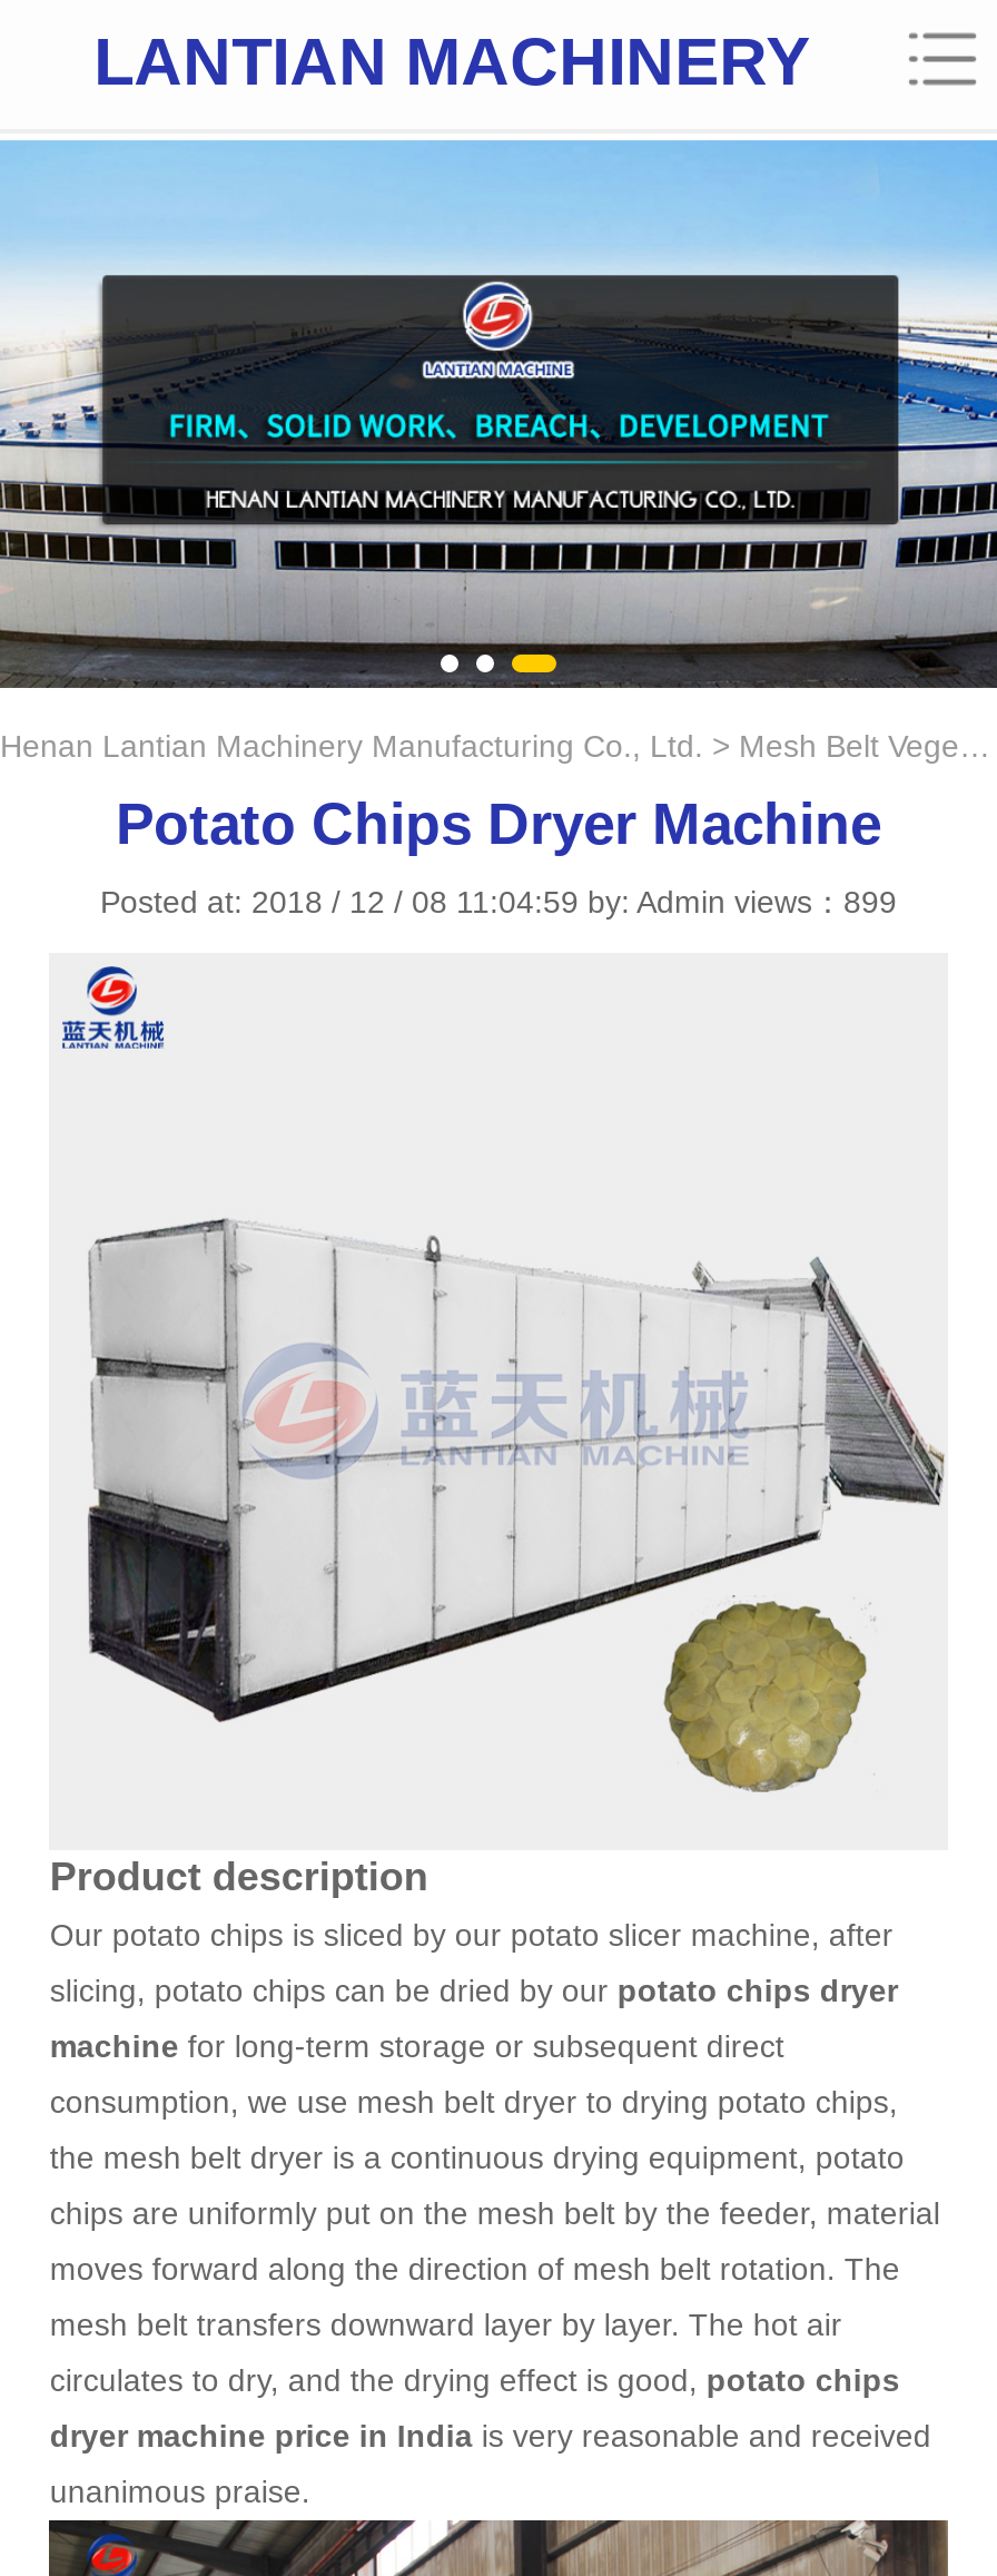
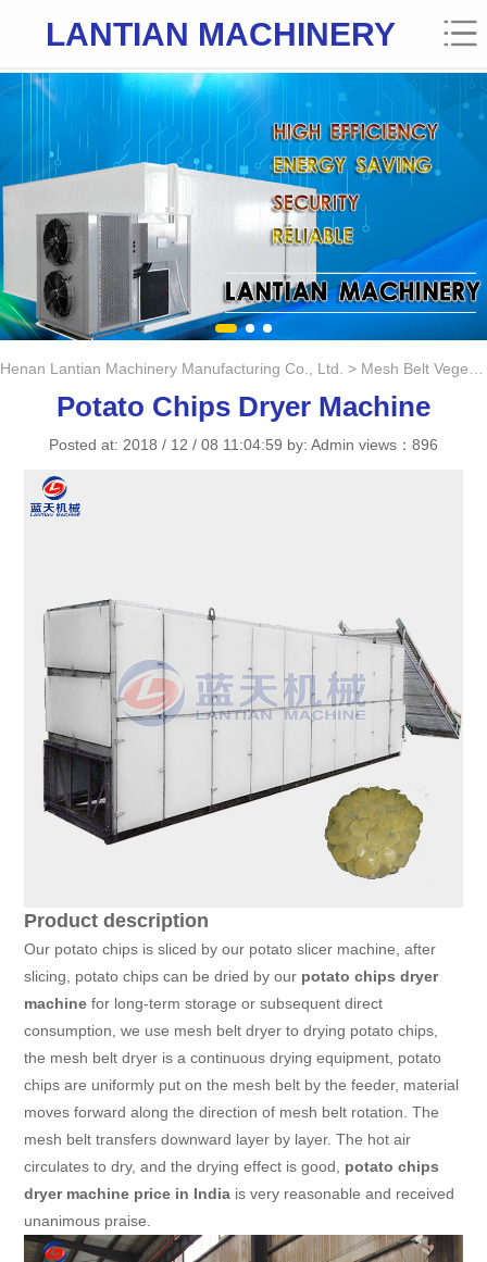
[7,140,990,690] [image] -> [3,73,484,341] [image]
[100,884,897,920] Posted at: 2018 / 12 / 08 11:04:59 by: Admin views：899 -> [49,436,438,453] Posted at: 2018 / 12 / 08 11:04:59 by: Admin views：896

